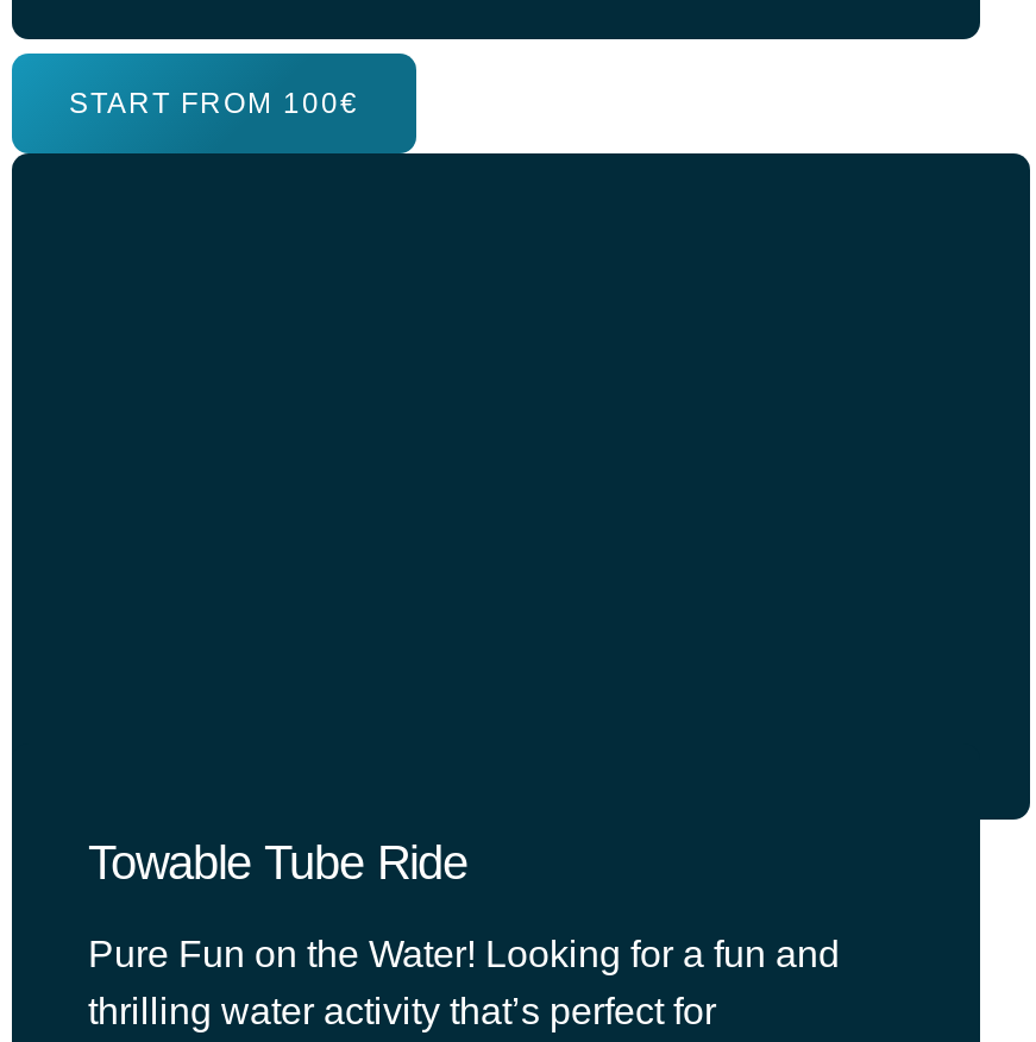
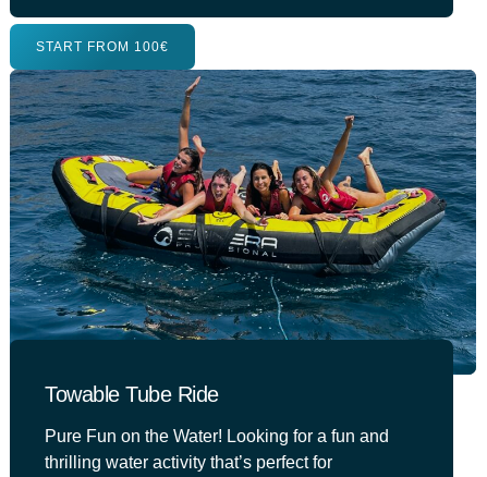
none -> [10,70,477,374] [image]

